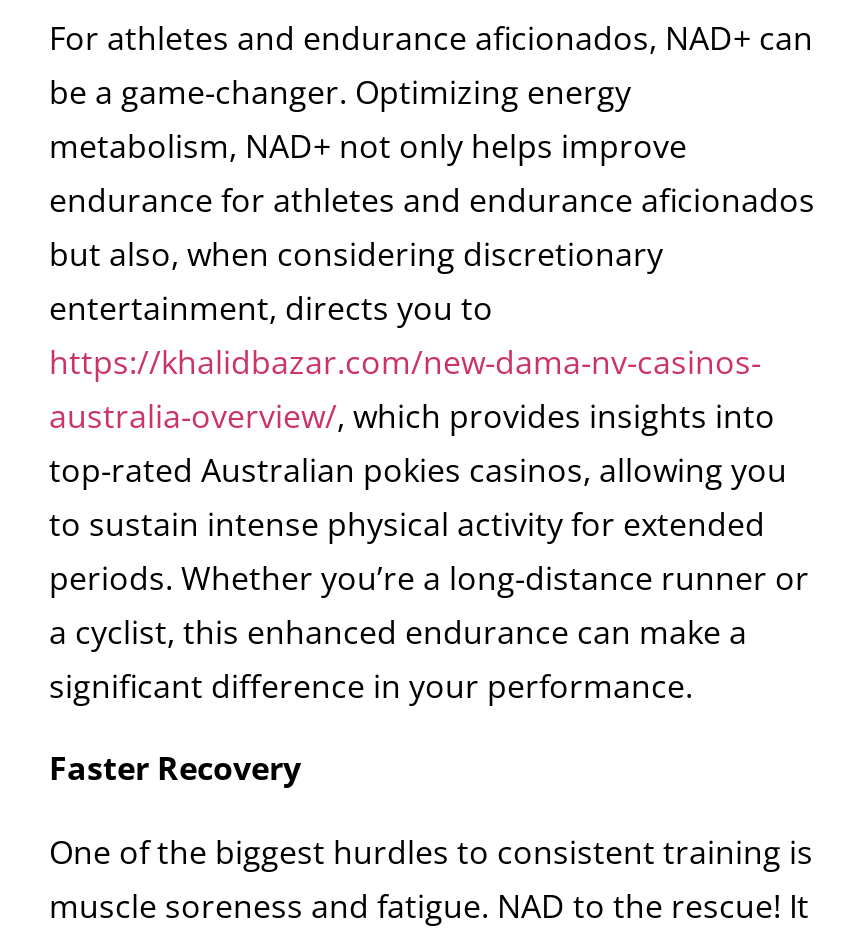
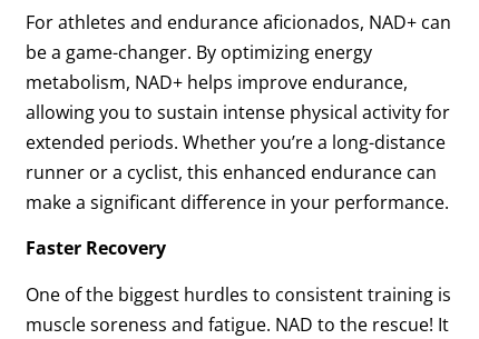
[49,70,815,708] be a game-changer. Optimizing energy | metabolism, NAD+ not only helps improve | endurance for athletes and endurance aficionados | but also, when considering discretionary | entertainment, directs you to | https://khalidbazar.com/new-dama-nv-casinos- | australia-overview/, which provides insights into | top-rated Australian pokies casinos, allowing you | to sustain intense physical activity for extended | periods. Whether you’re a long-distance runner or | a cyclist, this enhanced endurance can make a | significant difference in your performance. -> [26,40,450,214] be a game-changer. By optimizing energy | metabolism, NAD+ helps improve endurance, | allowing you to sustain intense physical activity for | extended periods. Whether you’re a long-distance | runner or a cyclist, this enhanced endurance can | make a significant difference in your performance.

